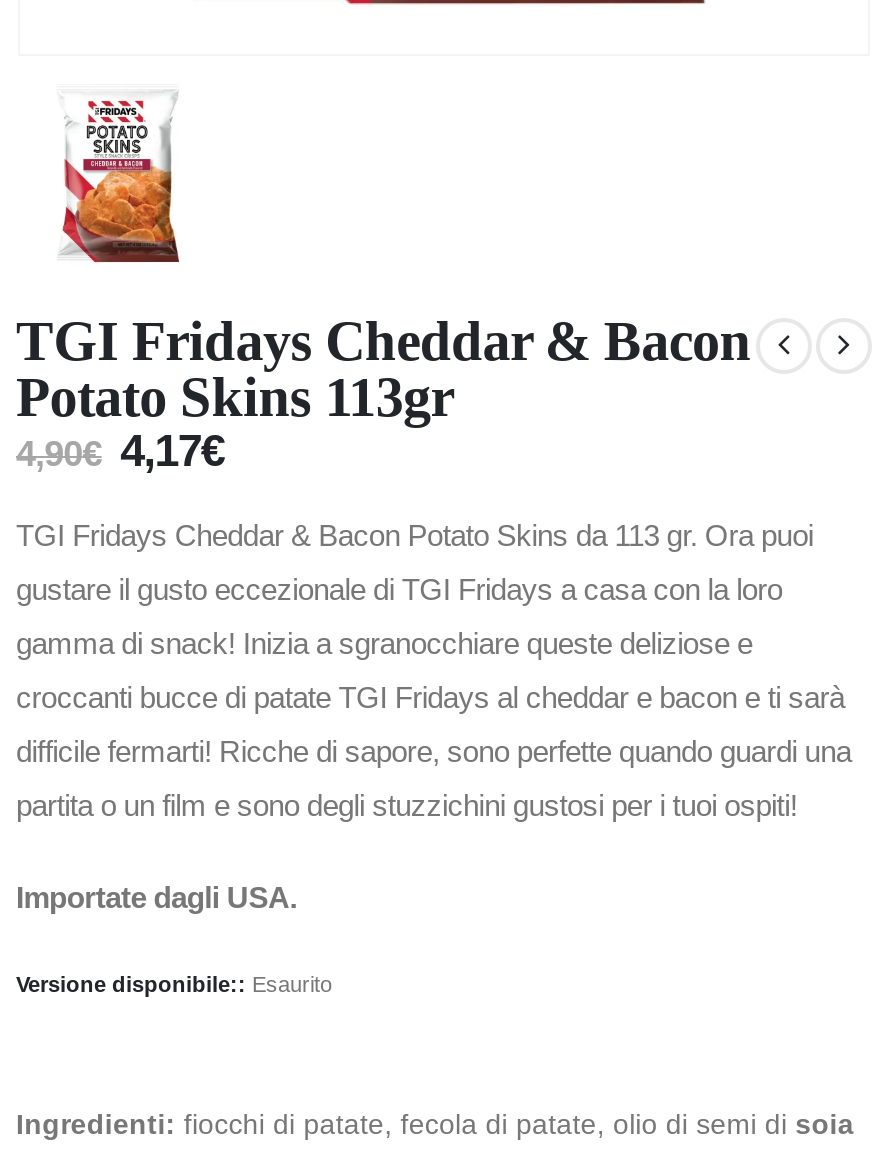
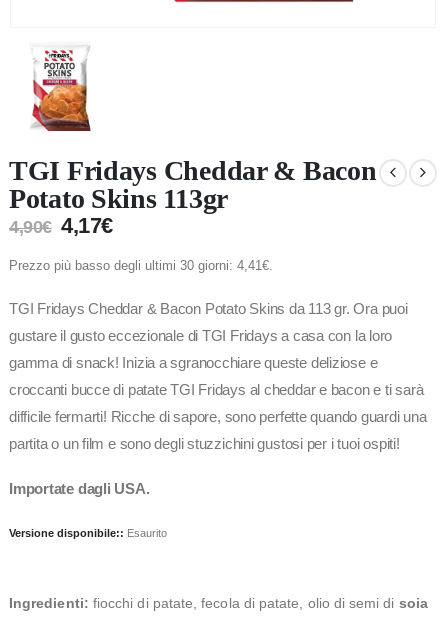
none -> [9,258,273,273] Prezzo più basso degli ultimi 30 giorni: 4,41€.

